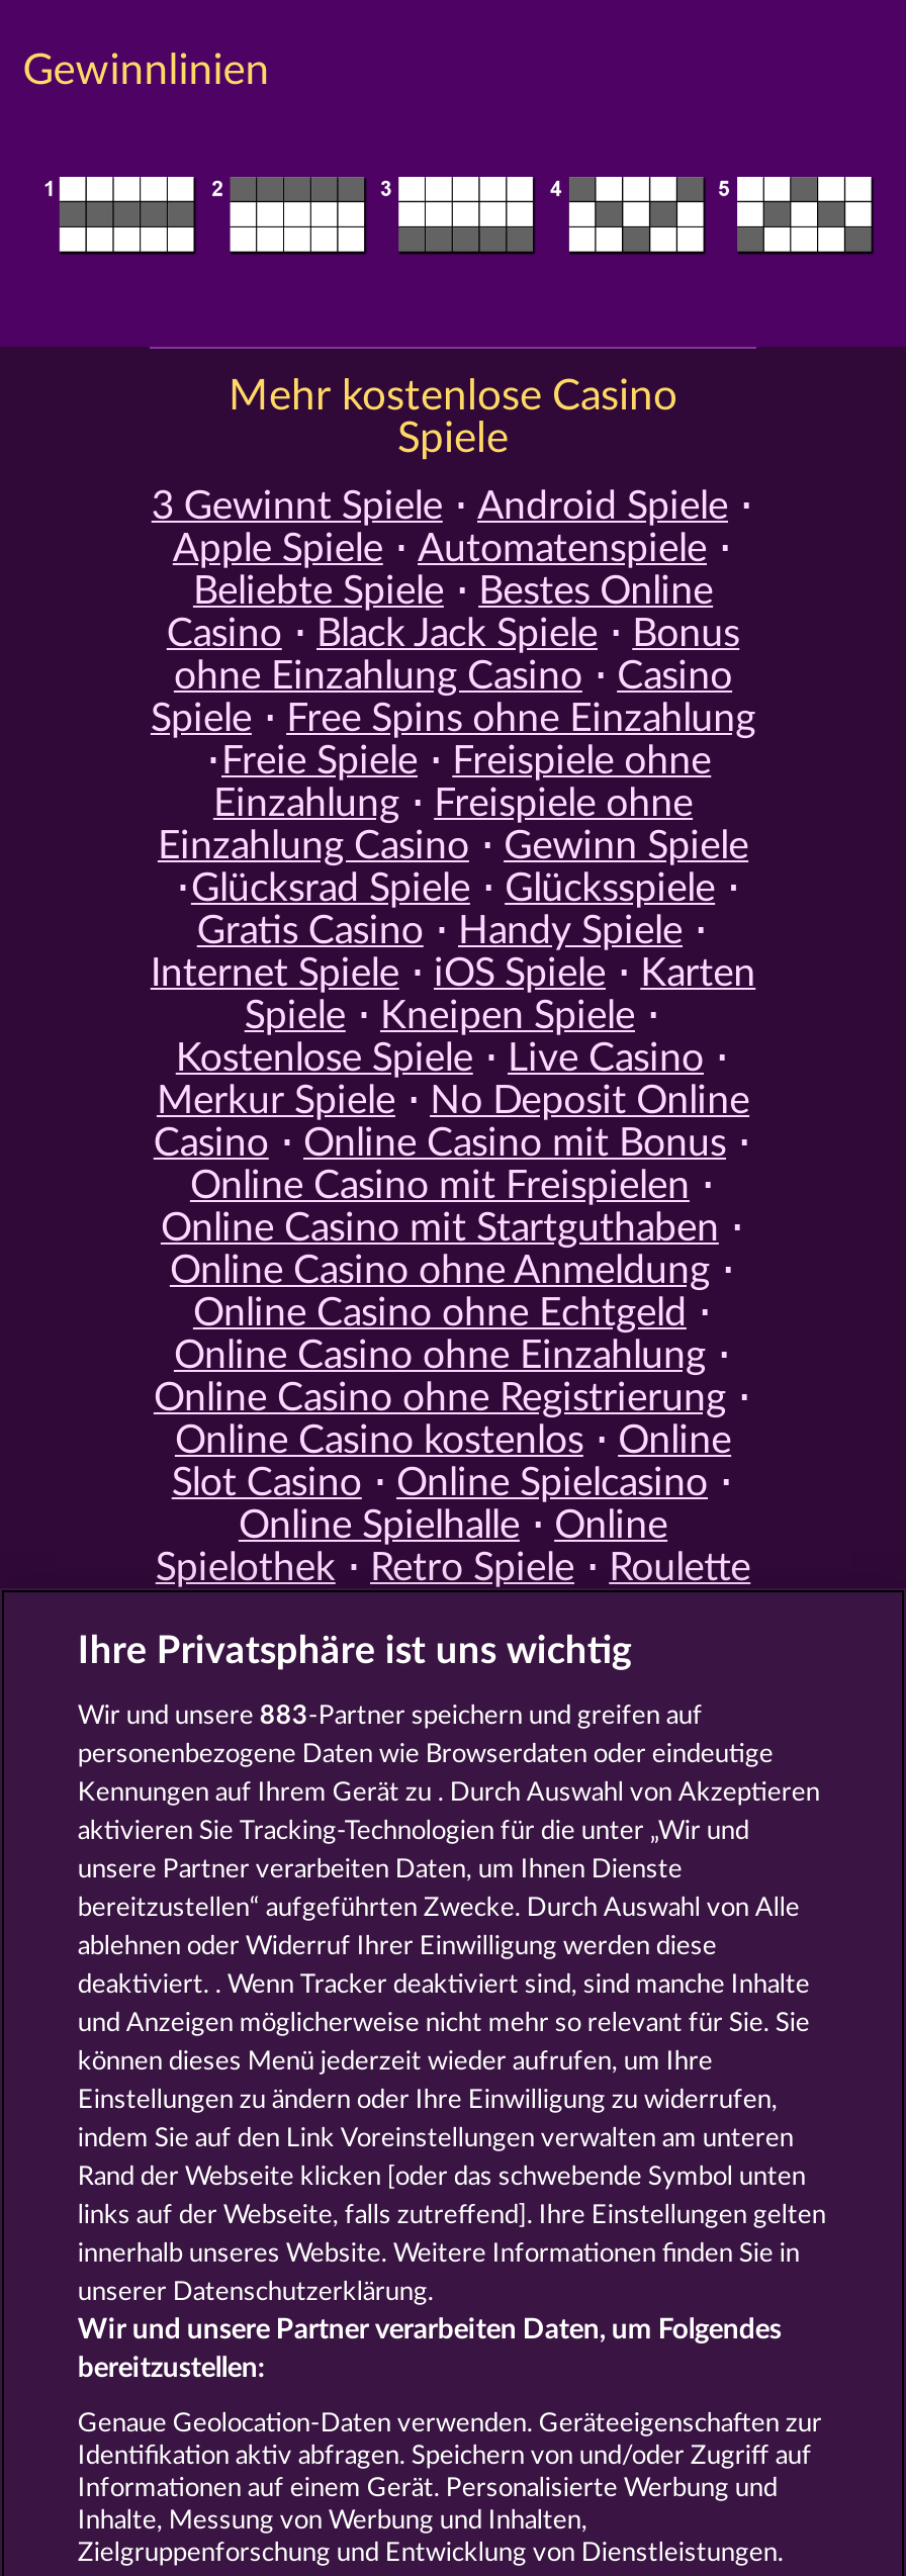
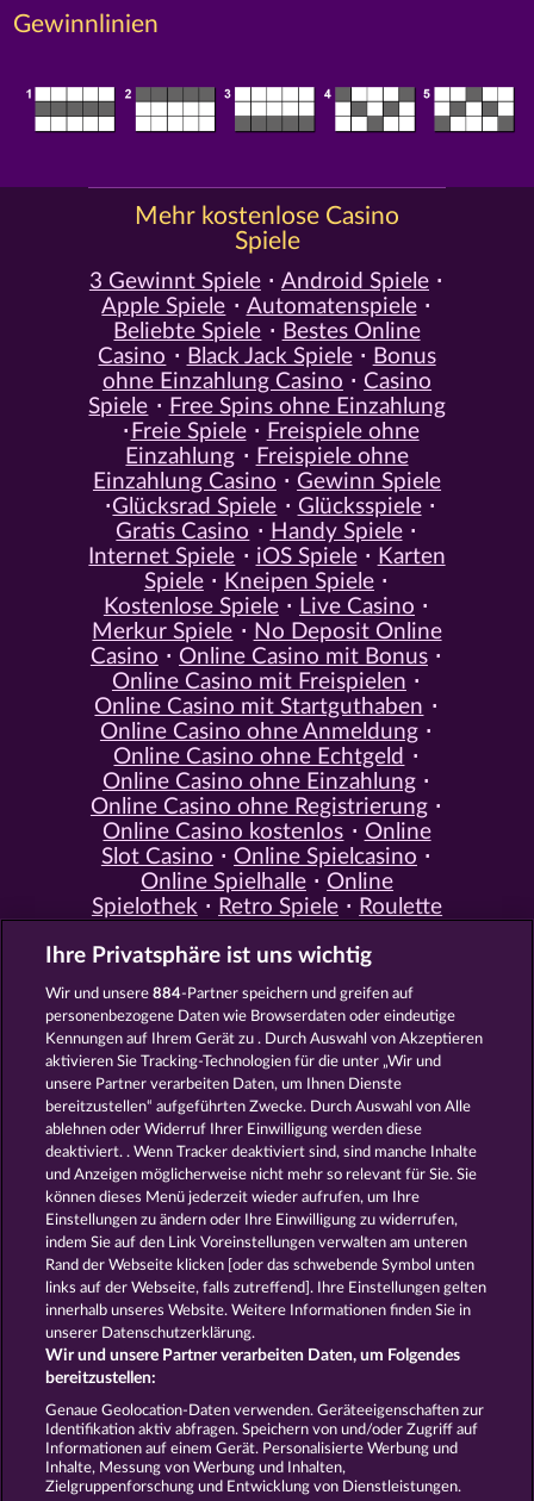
[78,1704,703,1730] Wir und unsere 883-Partner speichern und greifen auf -> [46,986,414,1002] Wir und unsere 884-Partner speichern und greifen auf

